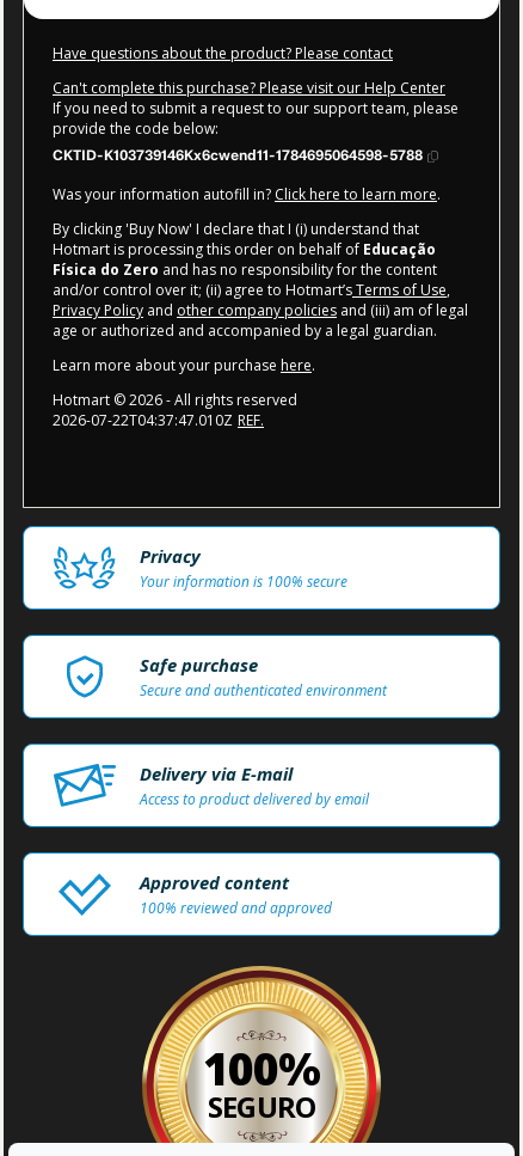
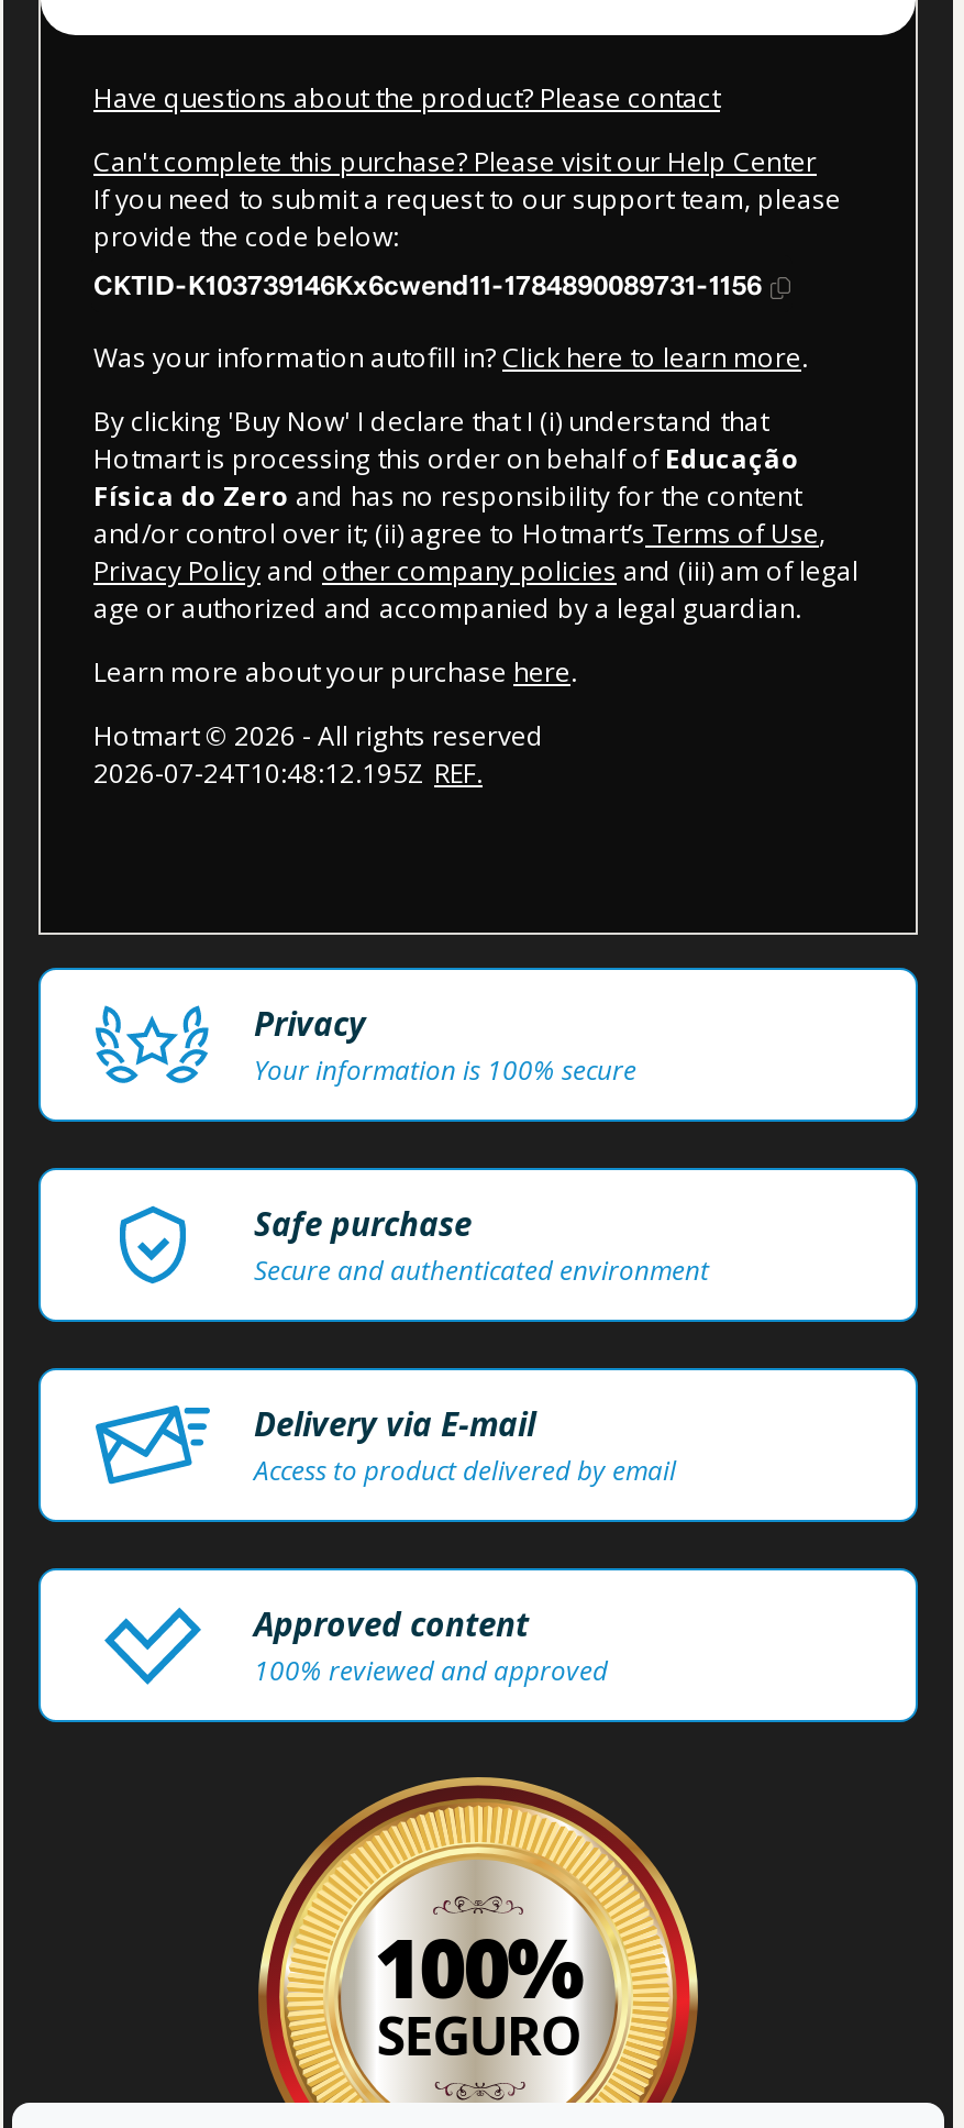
[53,147,423,164] CKTID-K103739146Kx6cwend11-1784695064598-5788 -> [93,271,762,302] CKTID-K103739146Kx6cwend11-1784890089731-1156
[53,410,264,431] 2026-07-22T04:37:47.010Z REF. -> [93,755,483,792] 2026-07-24T10:48:12.195Z REF.

